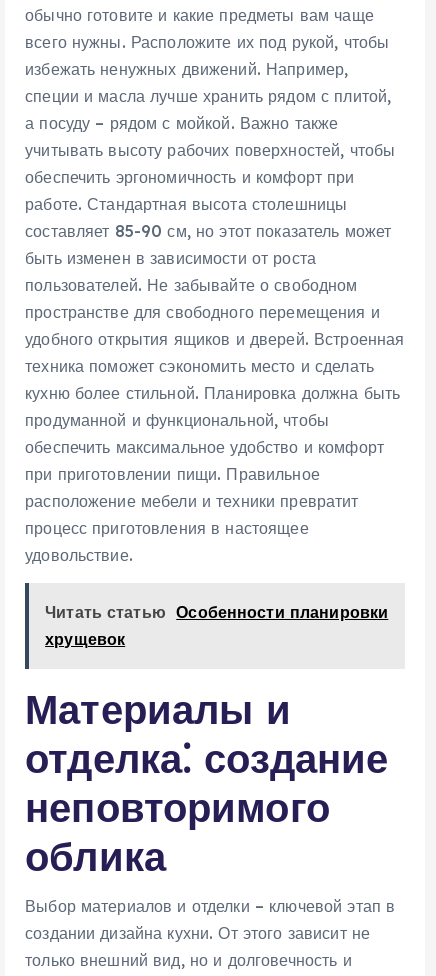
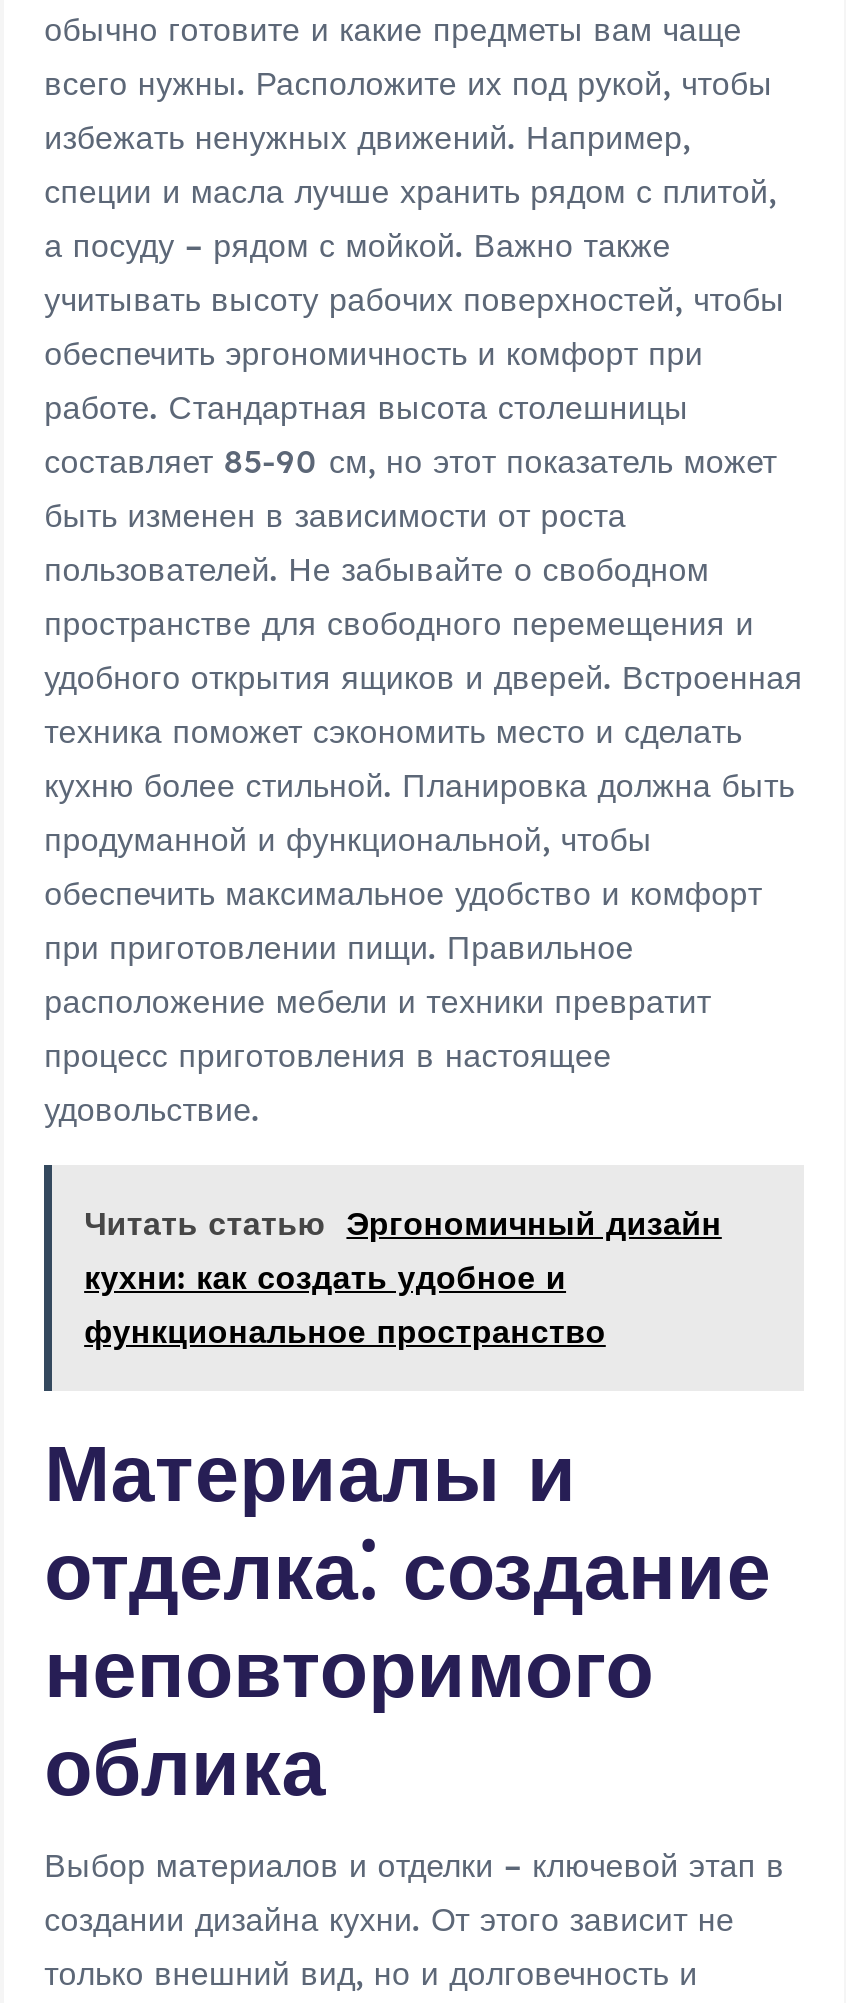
[45,602,388,649] Читать статью Особенности планировки | хрущевок -> [84,1203,722,1351] Читать статью Эргономичный дизайн | кухни: как создать удобное и | функциональное пространство

